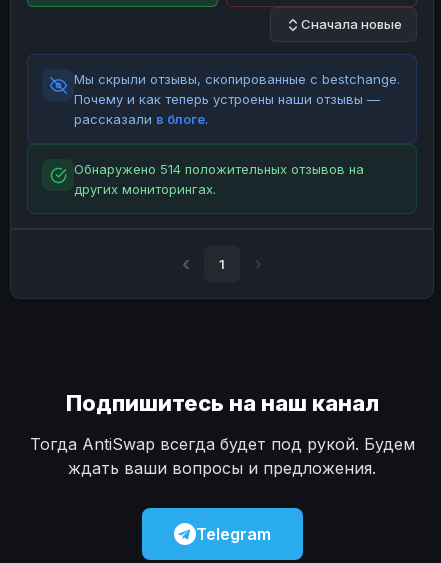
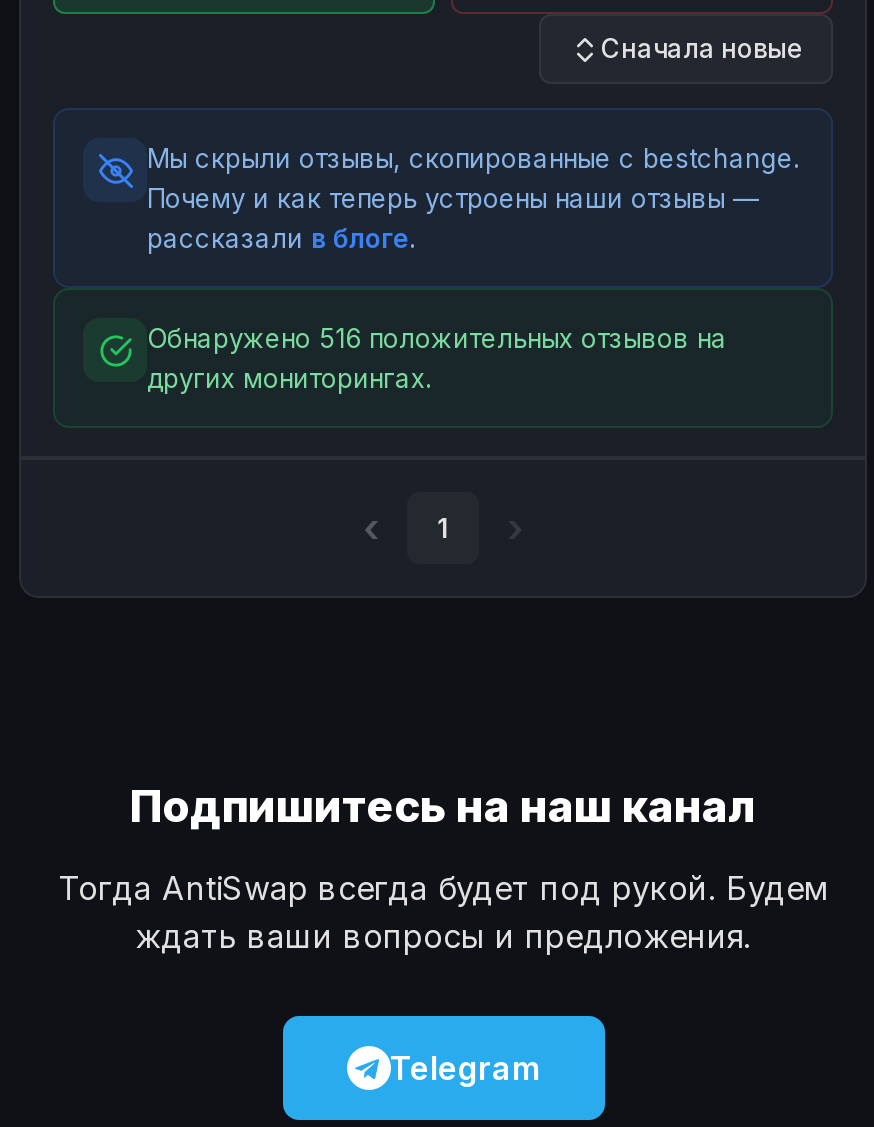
[74,161,364,177] Обнаружено 514 положительных отзывов на -> [147,322,727,354] Обнаружено 516 положительных отзывов на

